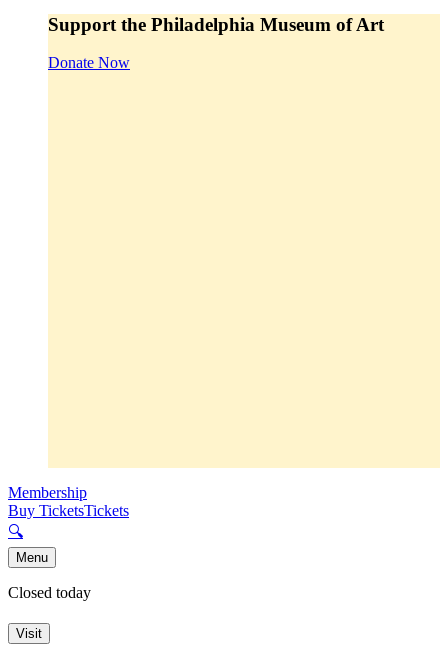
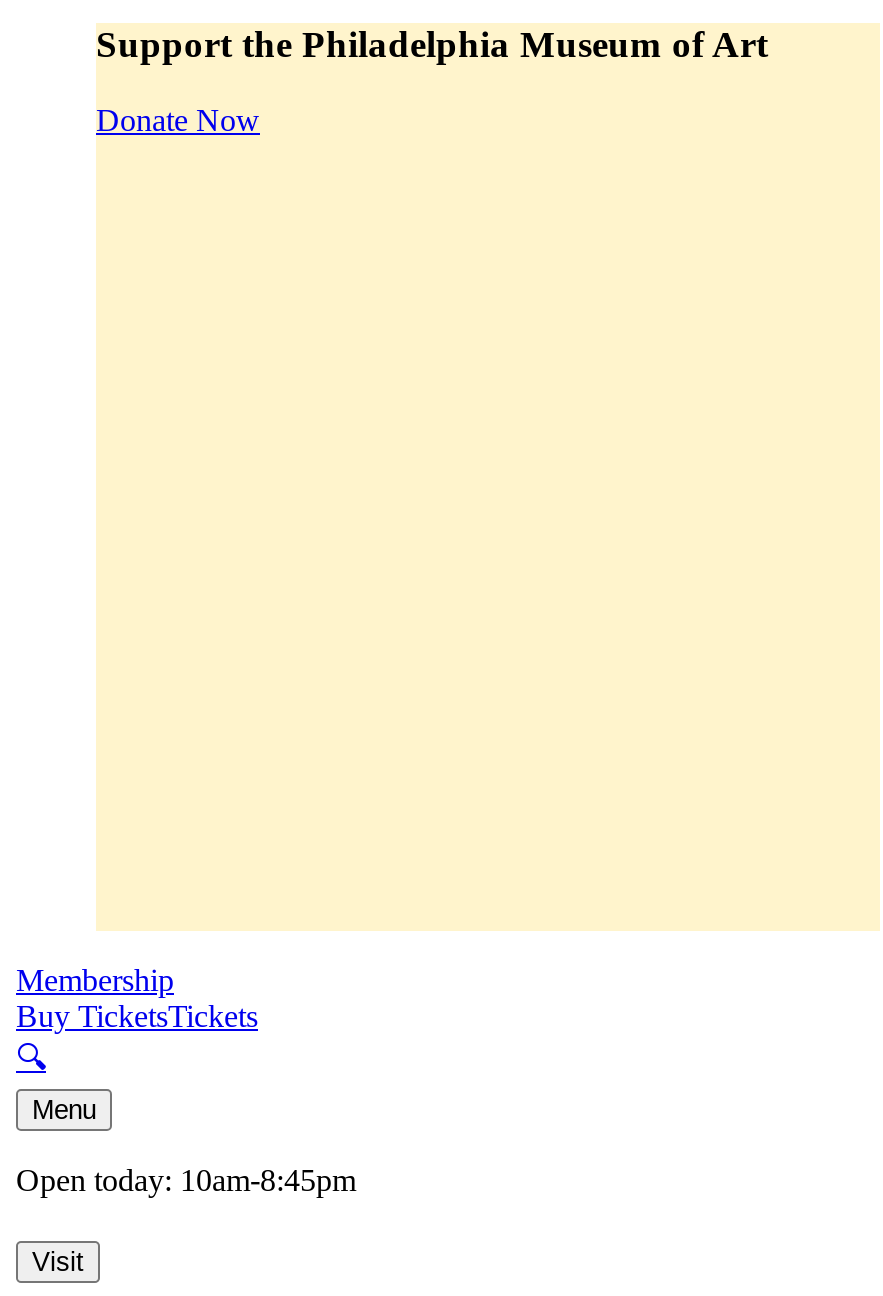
[8,584,91,601] Closed today -> [16,1164,356,1198] Open today: 10am-8:45pm

